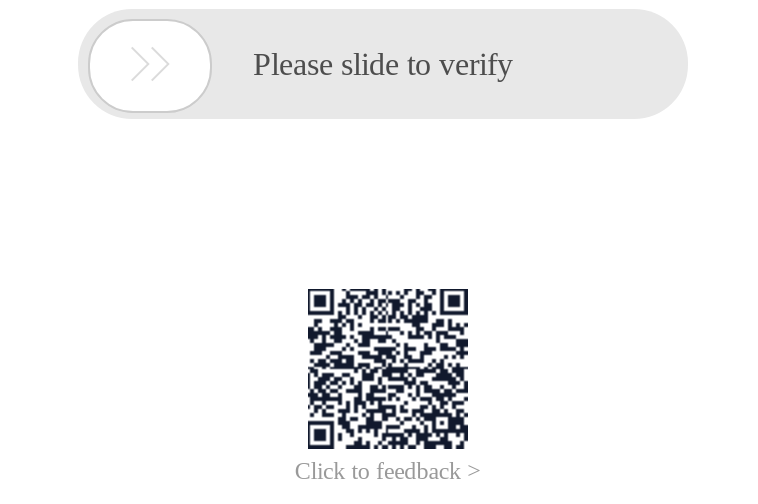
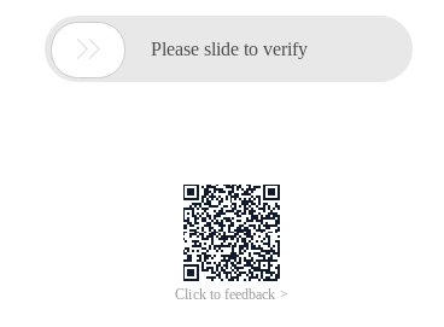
[306,287,470,451] [image] -> [182,185,281,282] [image]

